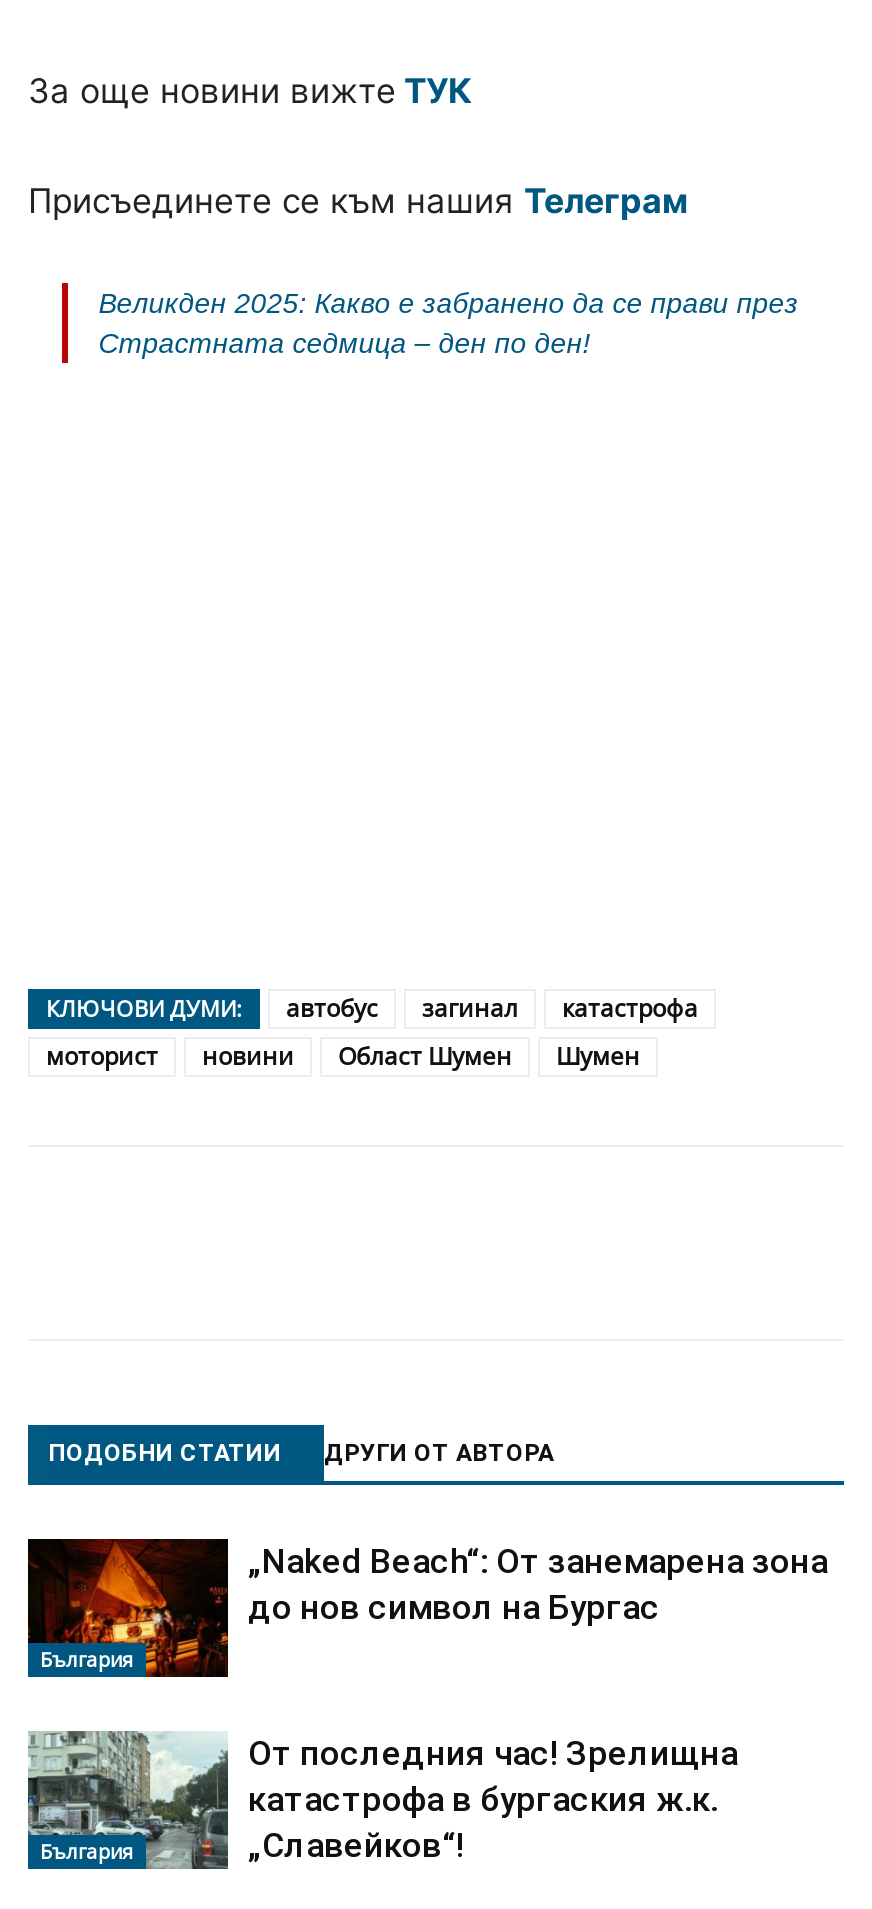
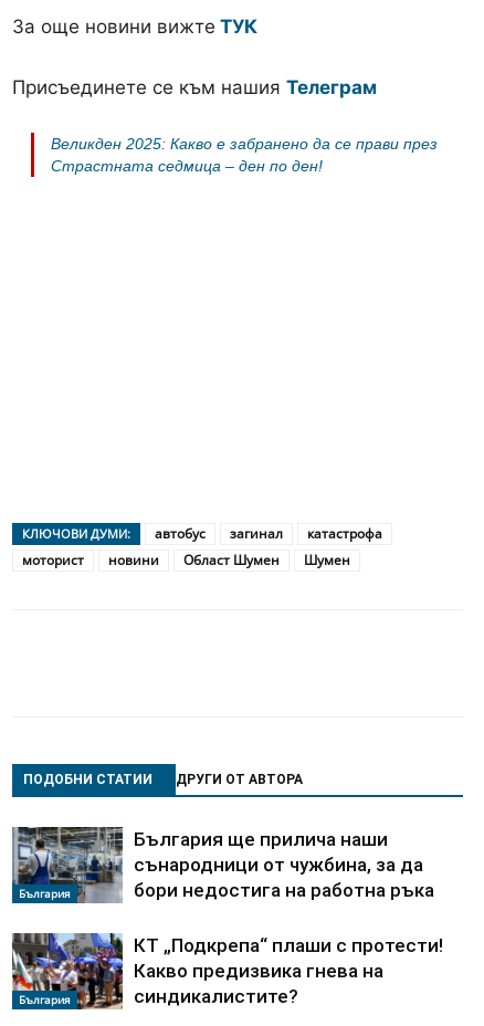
[26,1537,828,1677] [image] | „Naked Beach“: От занемарена зона | до нов символ на Бургас -> [11,826,434,904] [image] | България ще прилича наши | сънародници от чужбина, за да | бори недостига на работна ръка
[28,1731,738,1871] [image] | От последния час! Зрелищна | катастрофа в бургаския ж.к. | „Славейков“! -> [12,932,443,1009] [image] | КТ „Подкрепа“ плаши с протести! | Какво предизвика гнева на | синдикалистите?

